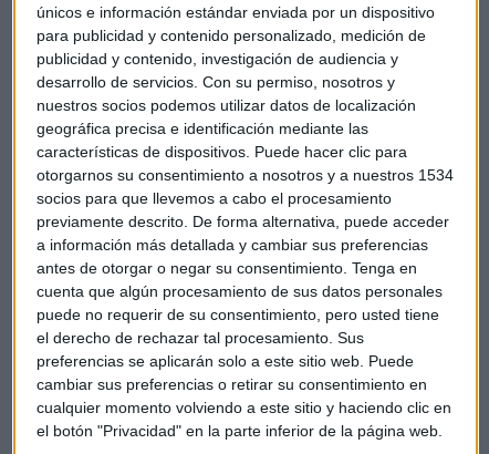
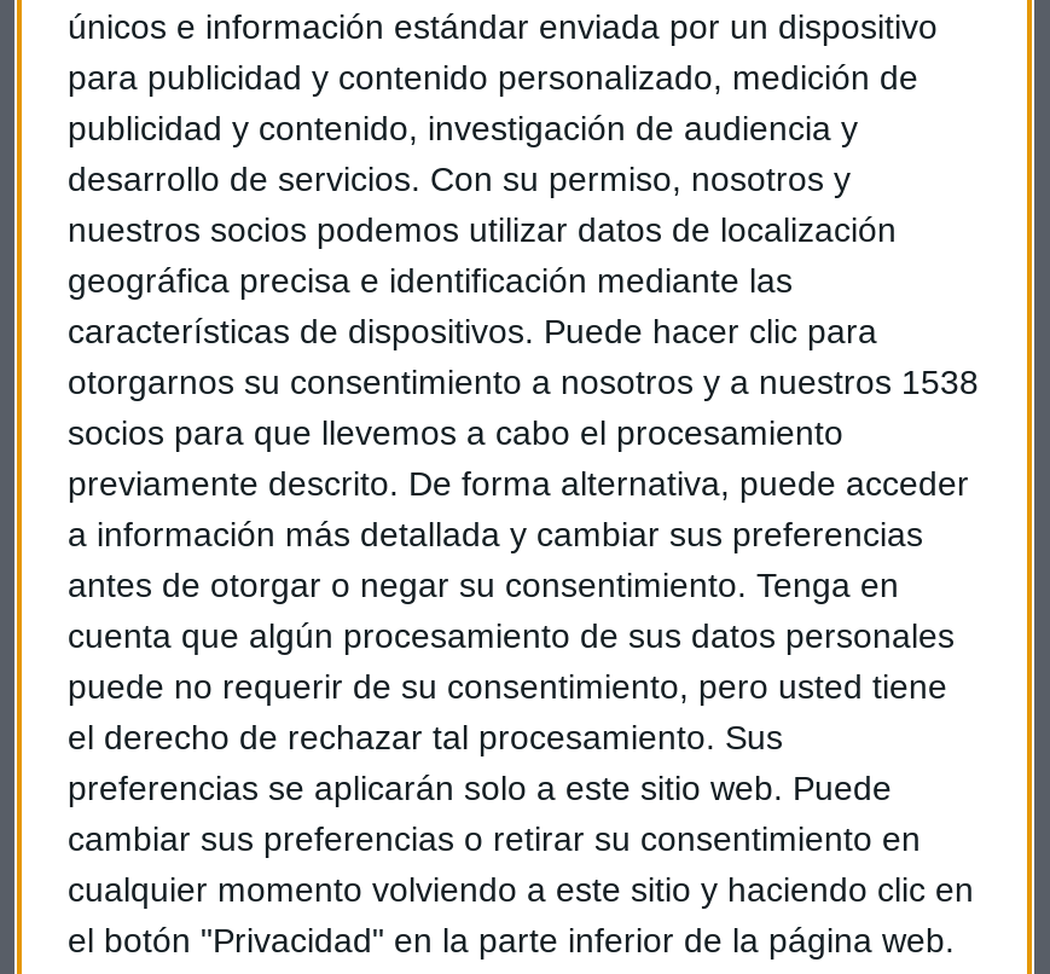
[37,166,454,184] otorgarnos su consentimiento a nosotros y a nuestros 1534 -> [68,362,979,401] otorgarnos su consentimiento a nosotros y a nuestros 1538

